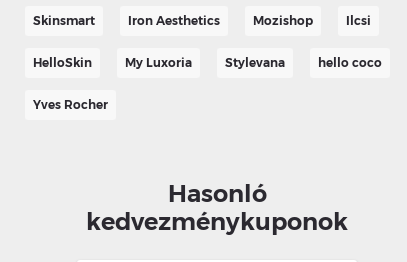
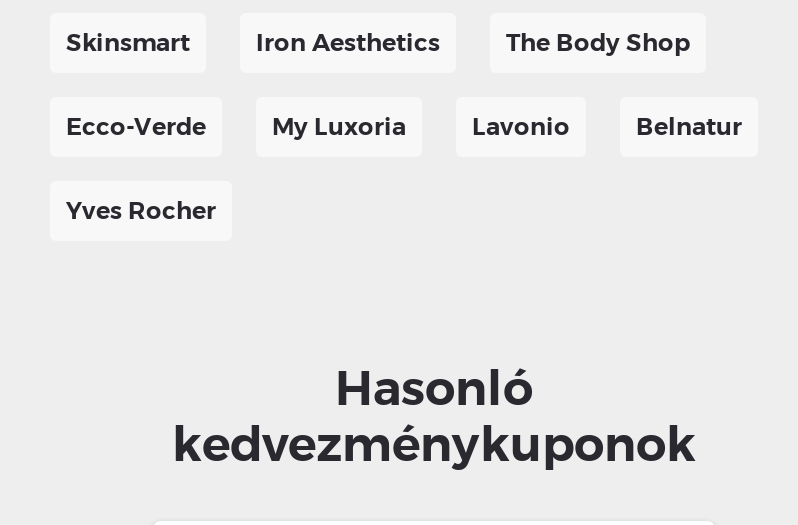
[253,13,371,28] Mozishop | Ilcsi -> [506,27,690,57] The Body Shop
[33,55,92,70] HelloSkin -> [66,111,206,141] Ecco-Verde
[225,55,382,70] Stylevana | hello coco -> [472,111,742,141] Lavonio | Belnatur

